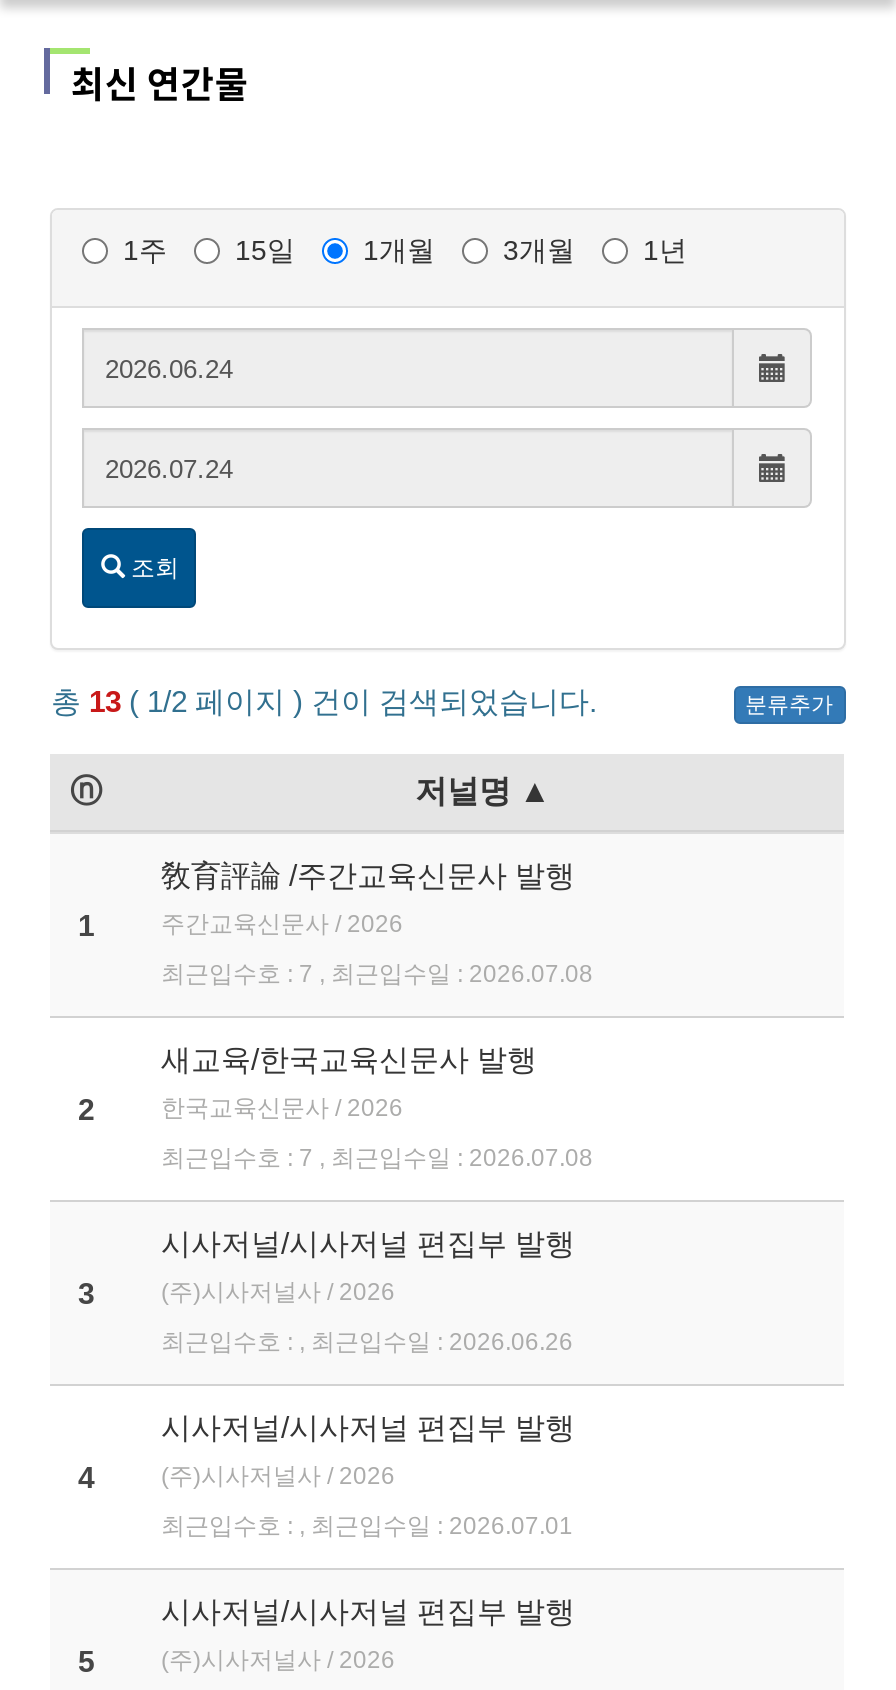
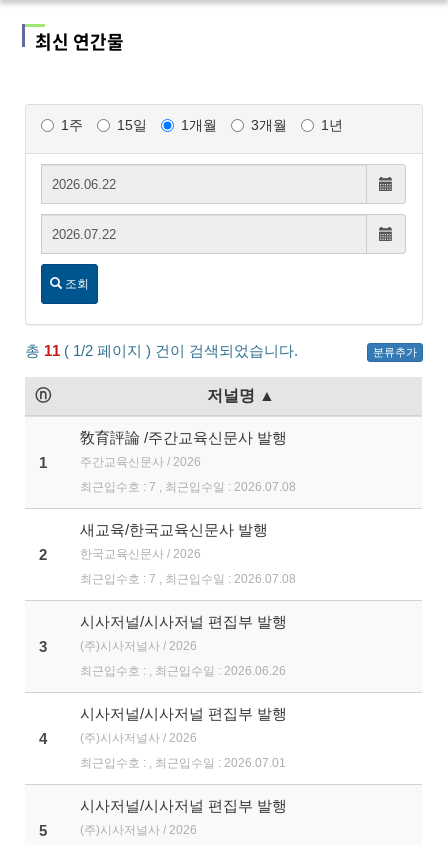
[51,684,597,718] 총 13 ( 1/2 페이지 ) 건이 검색되었습니다. -> [25,342,298,359] 총 11 ( 1/2 페이지 ) 건이 검색되었습니다.

